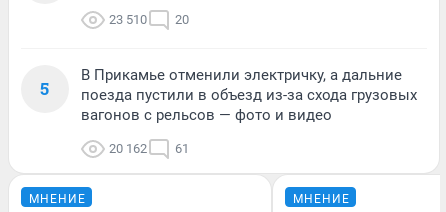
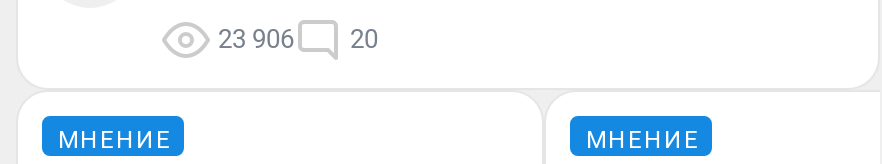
[109,12,189,27] 23 510 20 -> [218,23,378,53] 23 906 20
[81,66,417,156] В Прикамье отменили электричку, а дальние | поезда пустили в объезд из-за схода грузовых | вагонов с рельсов — фото и видео | 20 162 | 61 -> none
[40,77,50,100] 5 -> none

